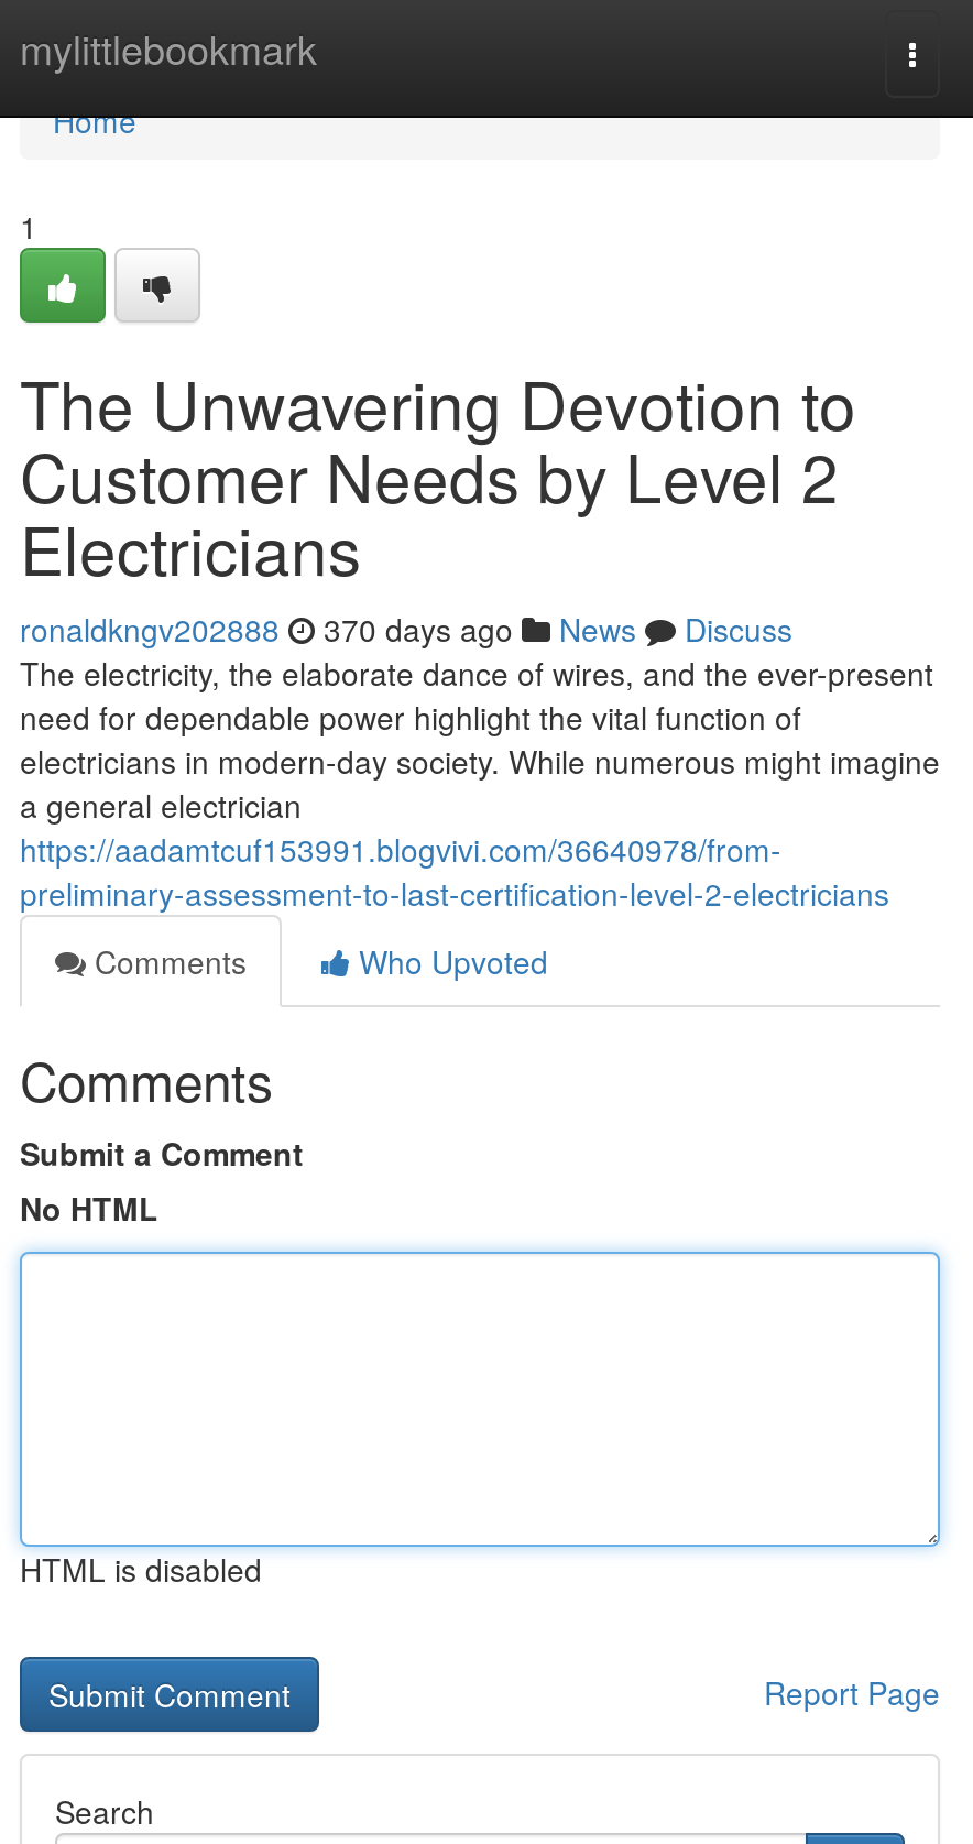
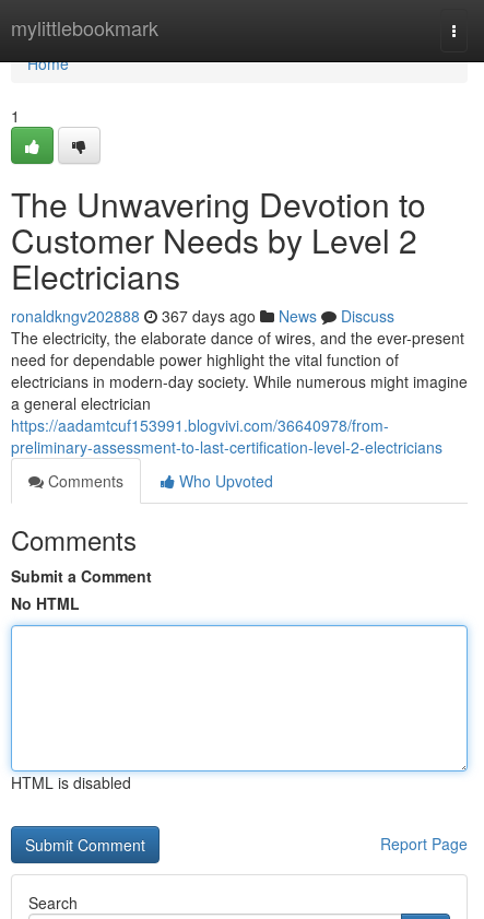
[20,607,792,651] ronaldkngv202888 370 days ago News Discuss -> [11,305,394,327] ronaldkngv202888 367 days ago News Discuss

